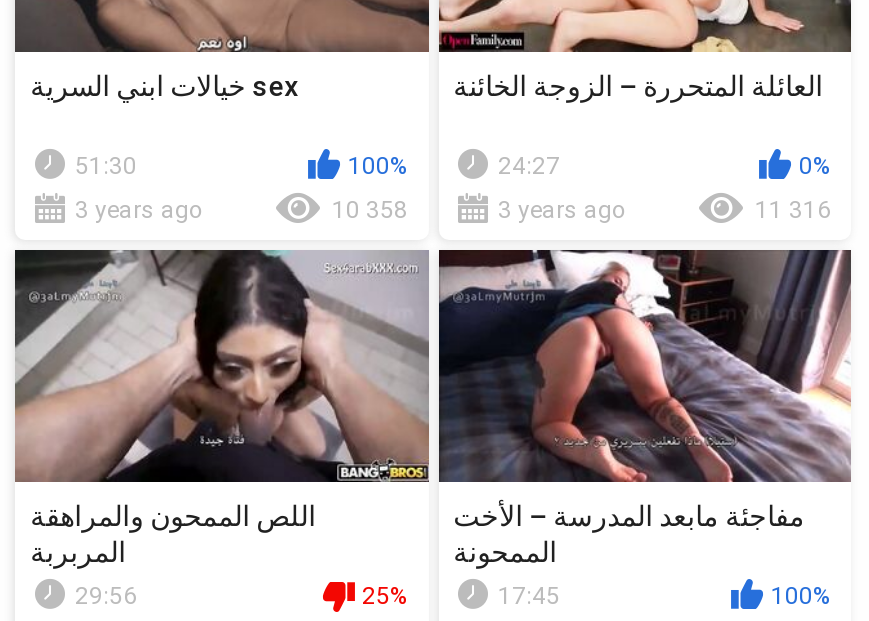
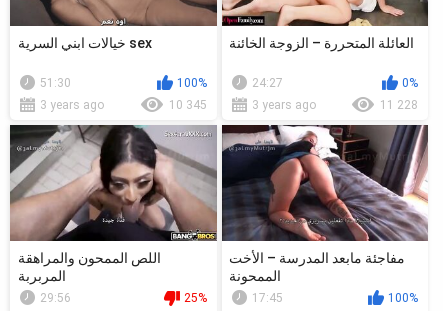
[332,196,408,224] 10 358 -> [168,98,206,112] 10 345
[755,196,831,224] 11 316 -> [380,98,418,112] 11 228

